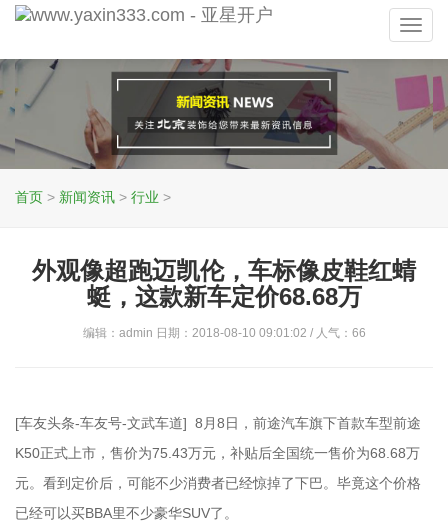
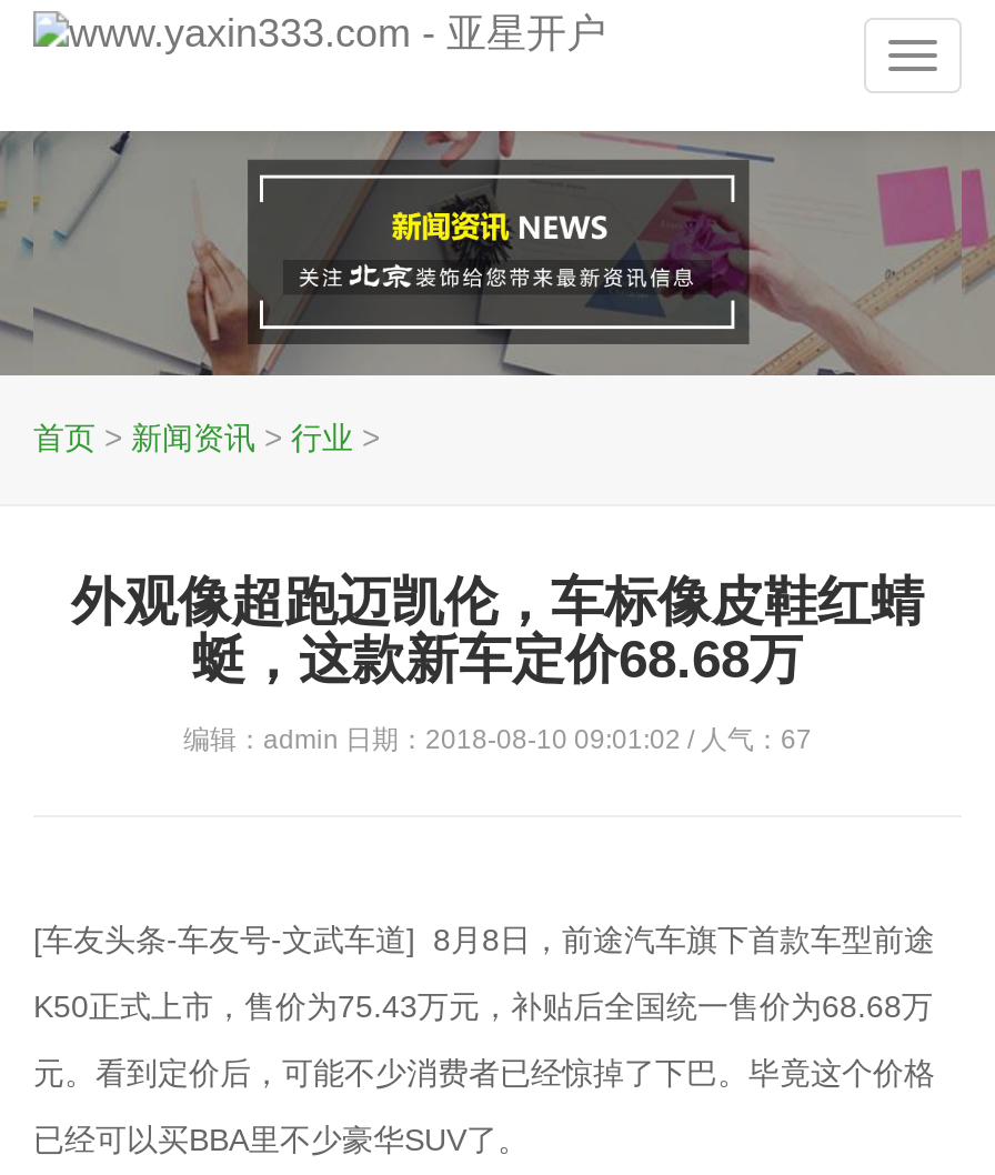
[82,326,365,340] 编辑：admin 日期：2018-08-10 09:01:02 / 人气：66 -> [183,724,812,755] 编辑：admin 日期：2018-08-10 09:01:02 / 人气：67

